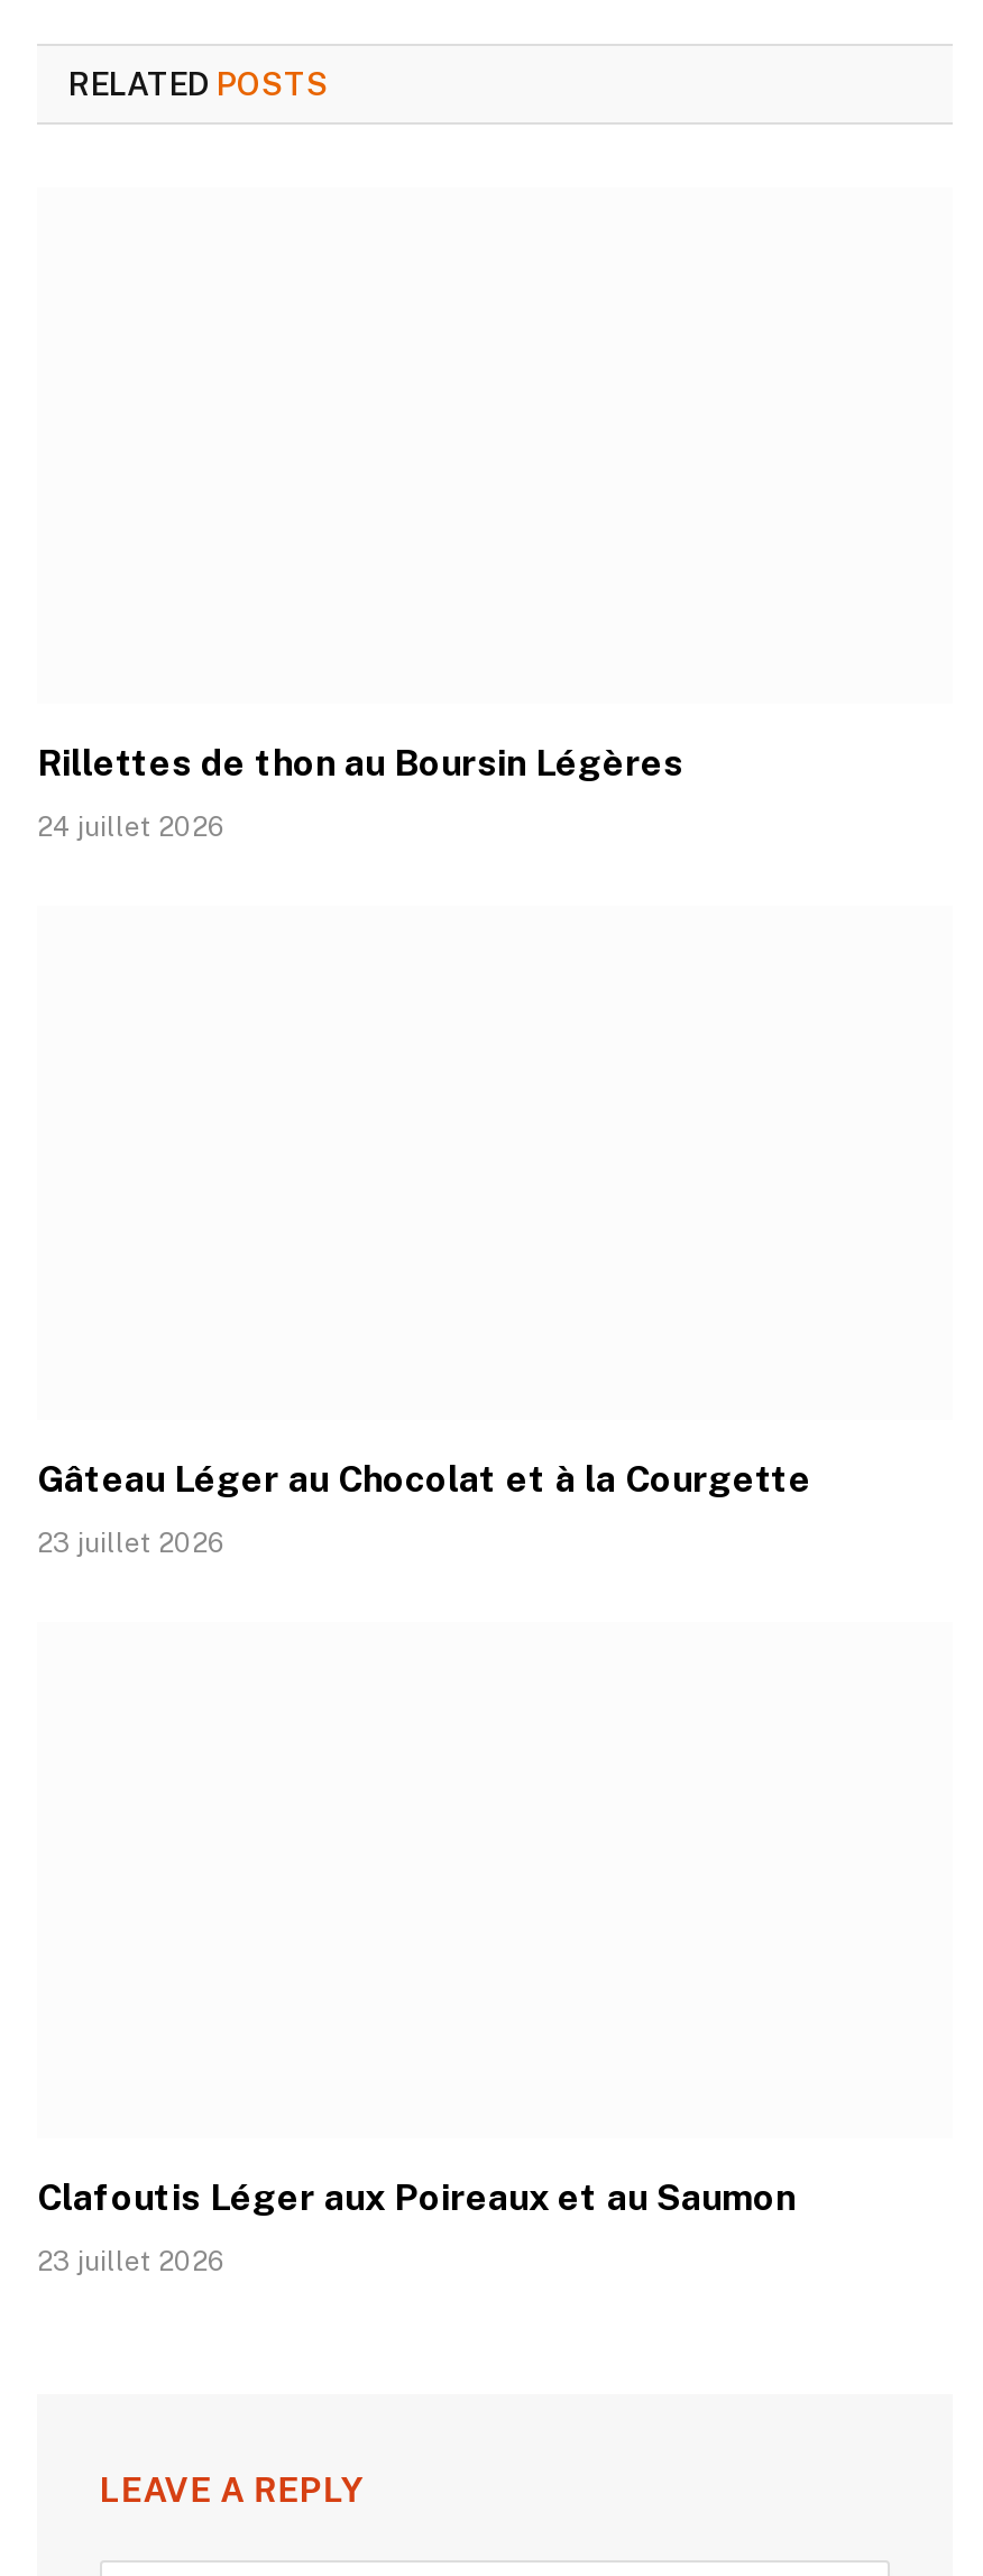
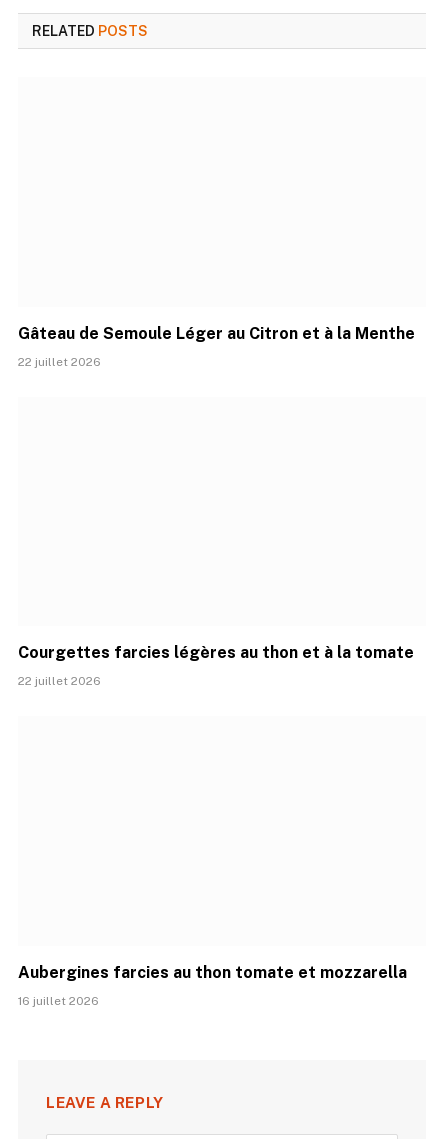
[37,741,683,784] Rillettes de thon au Boursin Légères -> [18,324,415,343] Gâteau de Semoule Léger au Citron et à la Menthe
[37,811,226,843] 24 juillet 2026 -> [18,355,101,369] 22 juillet 2026
[37,1459,811,1501] Gâteau Léger au Chocolat et à la Courgette -> [18,643,414,662] Courgettes farcies légères au thon et à la tomate
[37,1528,226,1560] 23 juillet 2026 -> [18,674,101,688] 22 juillet 2026
[37,2176,796,2219] Clafoutis Léger aux Poireaux et au Saumon -> [18,963,407,982] Aubergines farcies au thon tomate et mozzarella
[37,2246,226,2277] 23 juillet 2026 -> [18,994,99,1008] 16 juillet 2026

